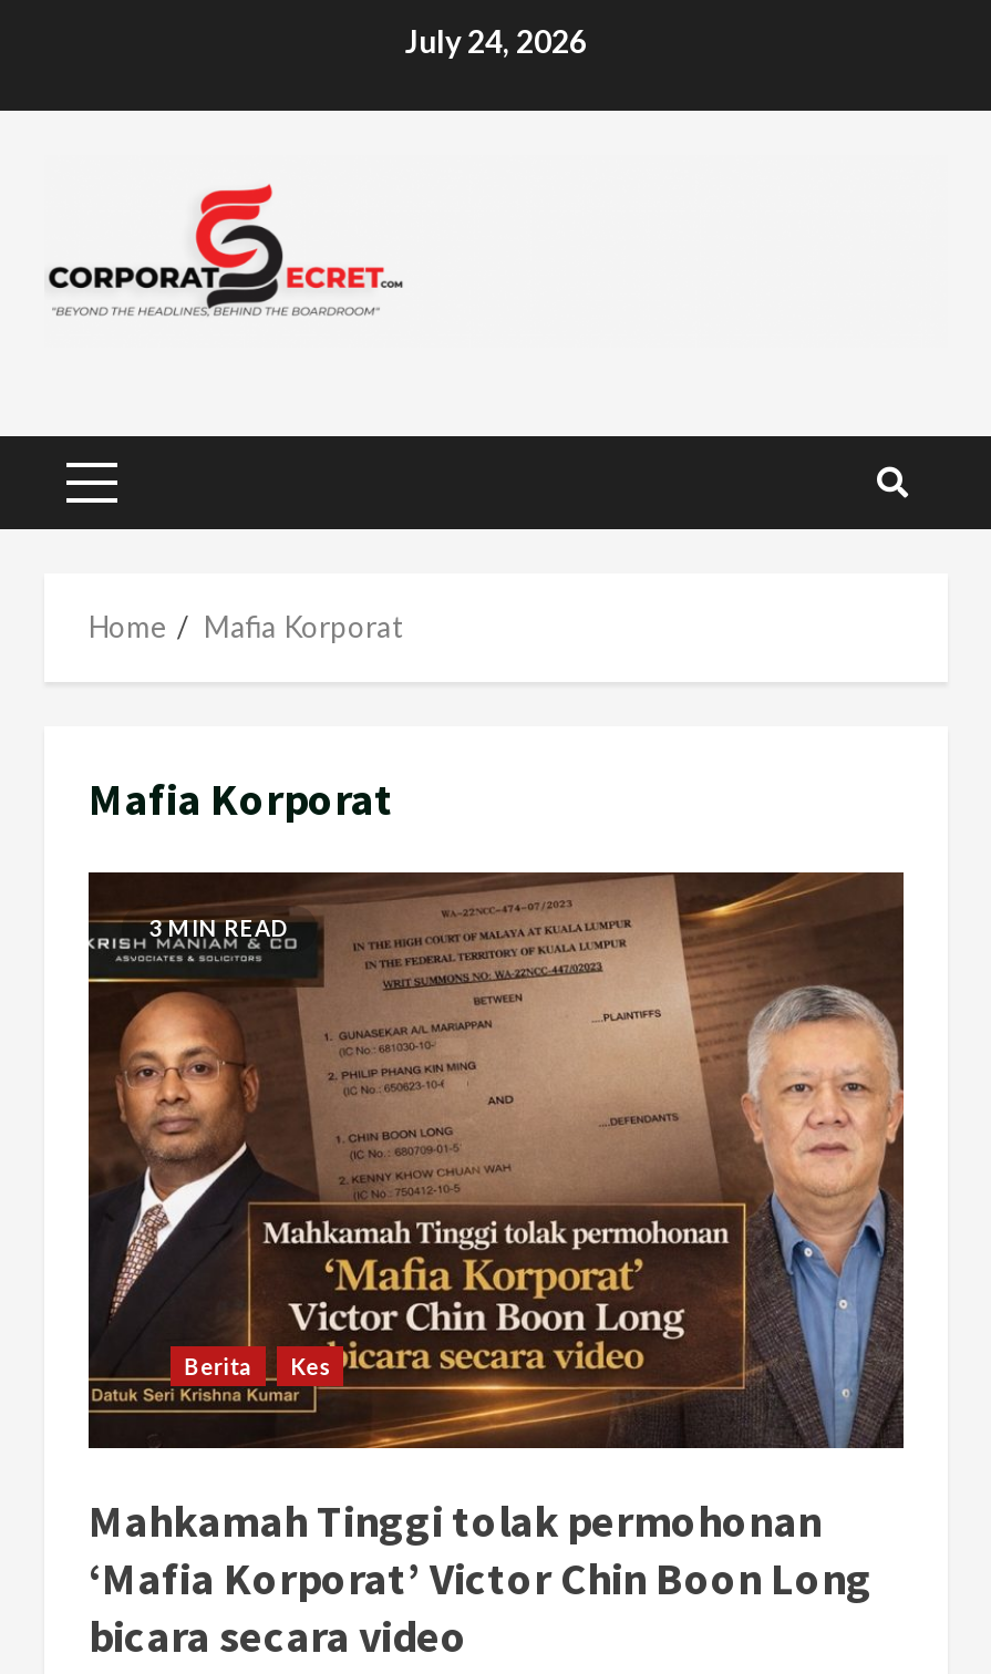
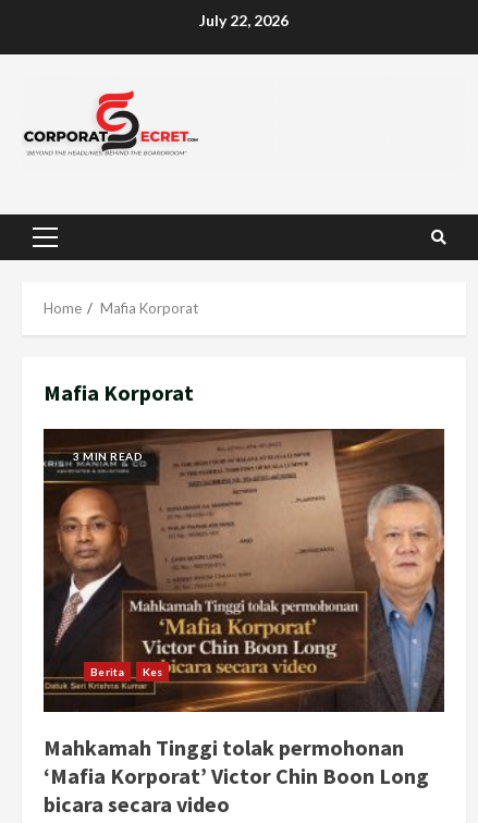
[405,21,587,59] July 24, 2026 -> [199,10,289,29] July 22, 2026

